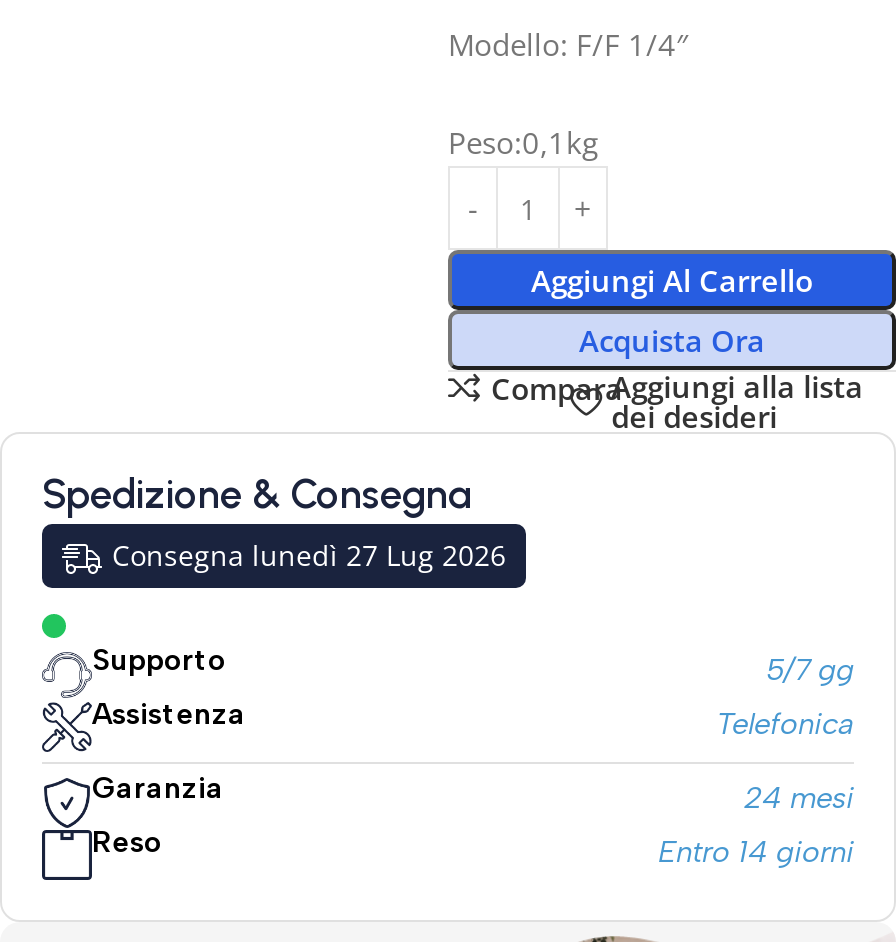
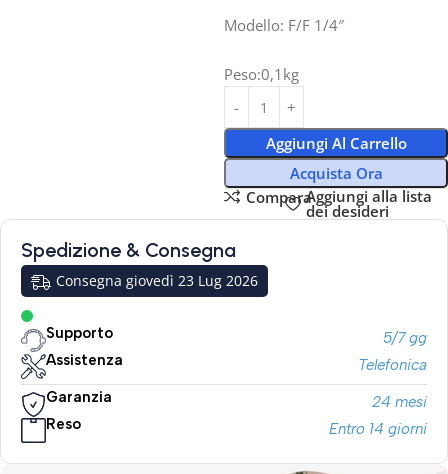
[112,536,506,574] Consegna lunedì 27 Lug 2026 -> [56,271,258,290] Consegna giovedì 23 Lug 2026

